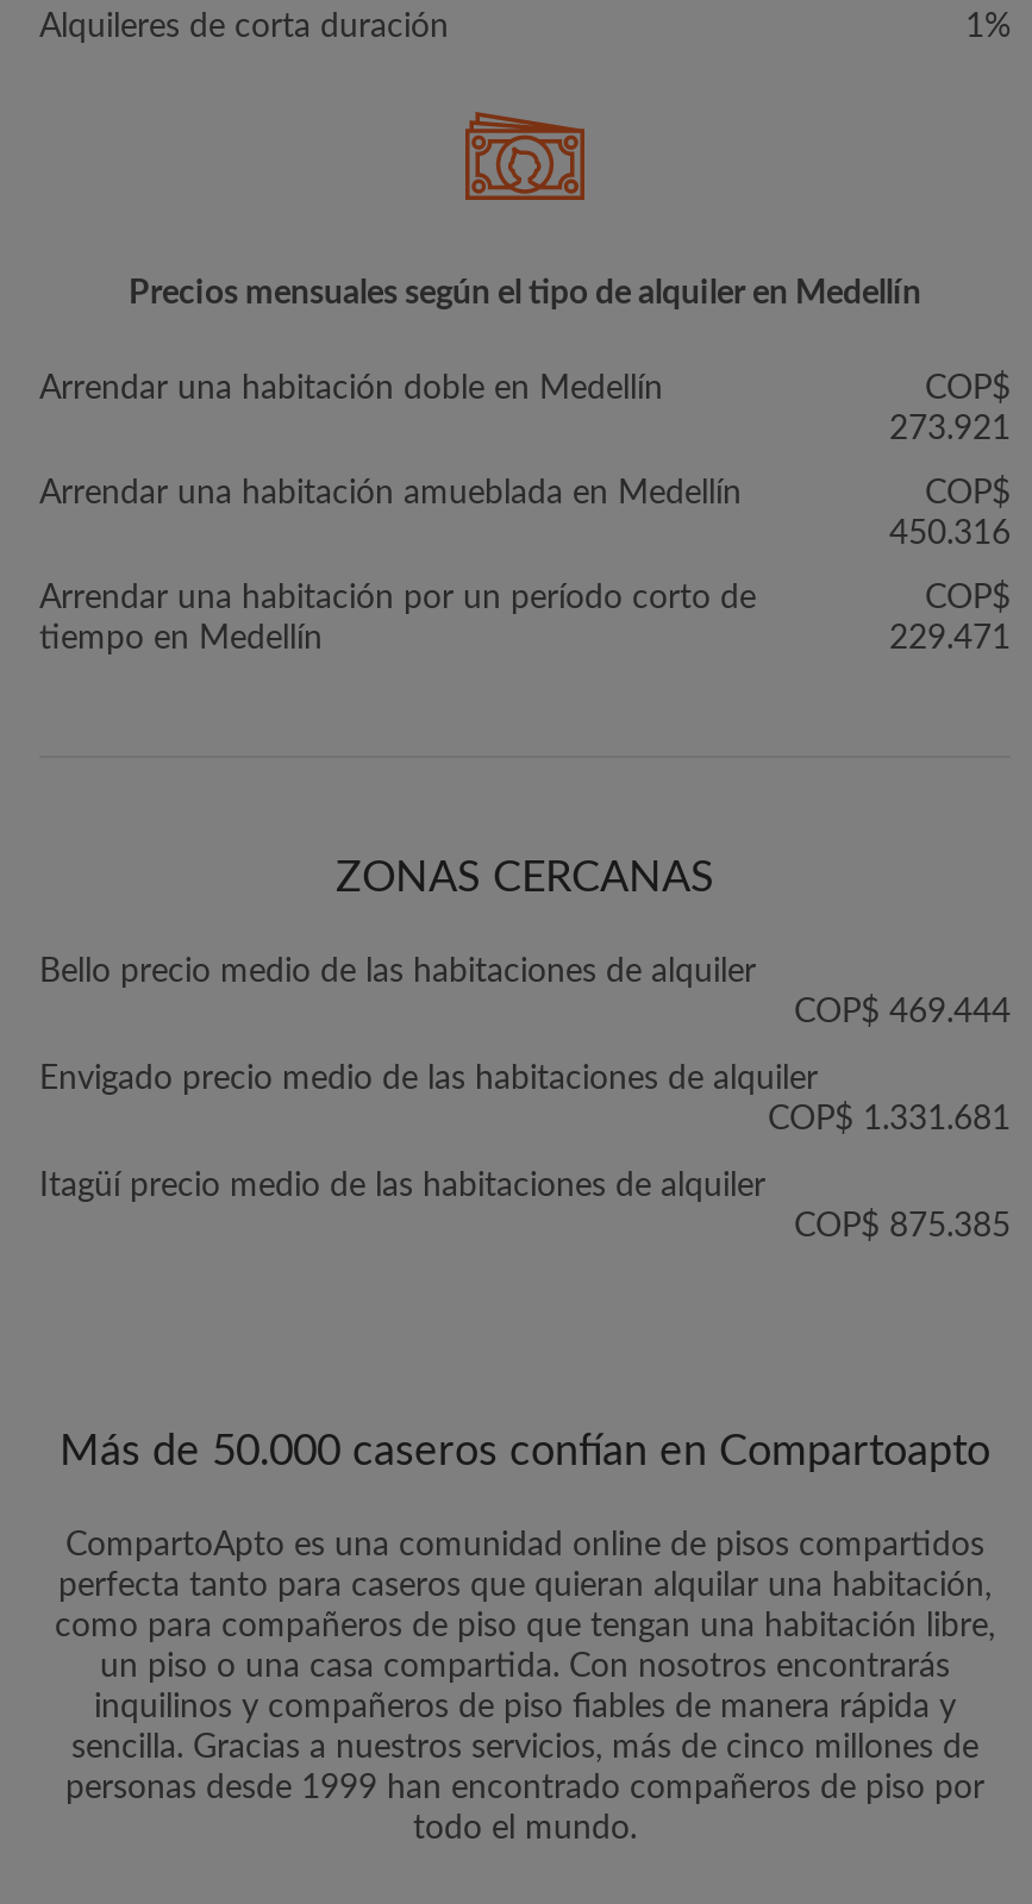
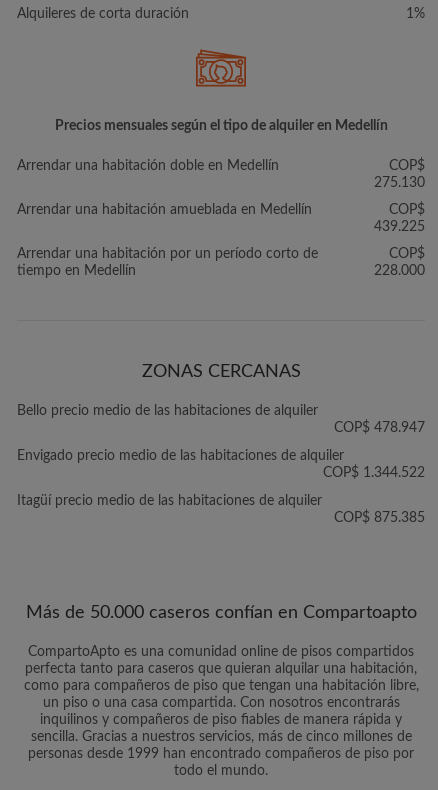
[889,413,1011,446] 273.921 -> [374,176,425,190] 275.130
[889,518,1011,551] 450.316 -> [374,220,425,234] 439.225
[889,622,1011,656] 229.471 -> [374,264,425,278] 228.000
[794,996,1011,1029] COP$ 469.444 -> [334,421,425,435] COP$ 478.947
[768,1103,1011,1136] COP$ 1.331.681 -> [323,466,425,480] COP$ 1.344.522

